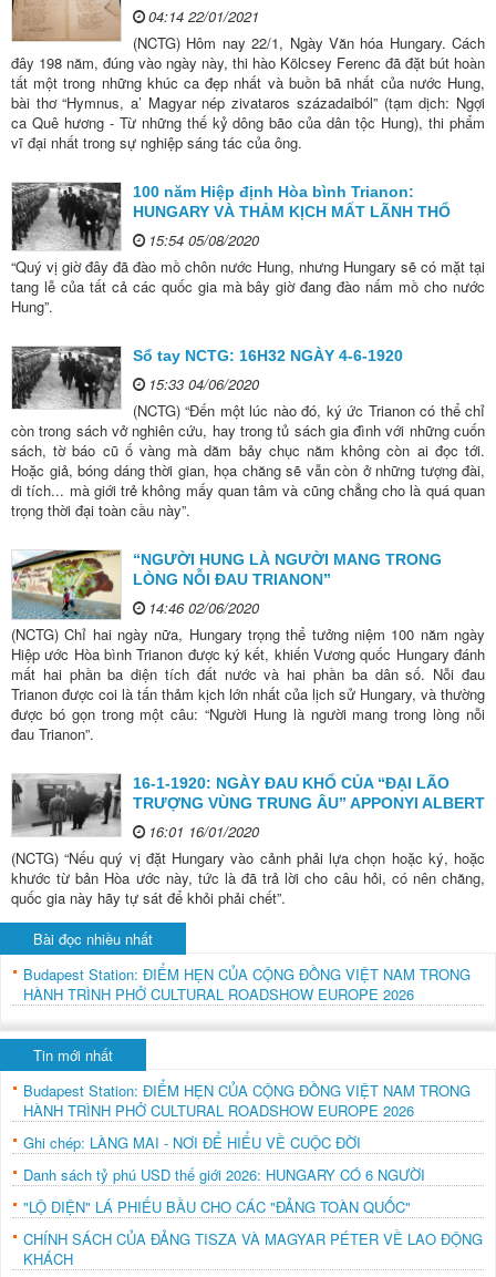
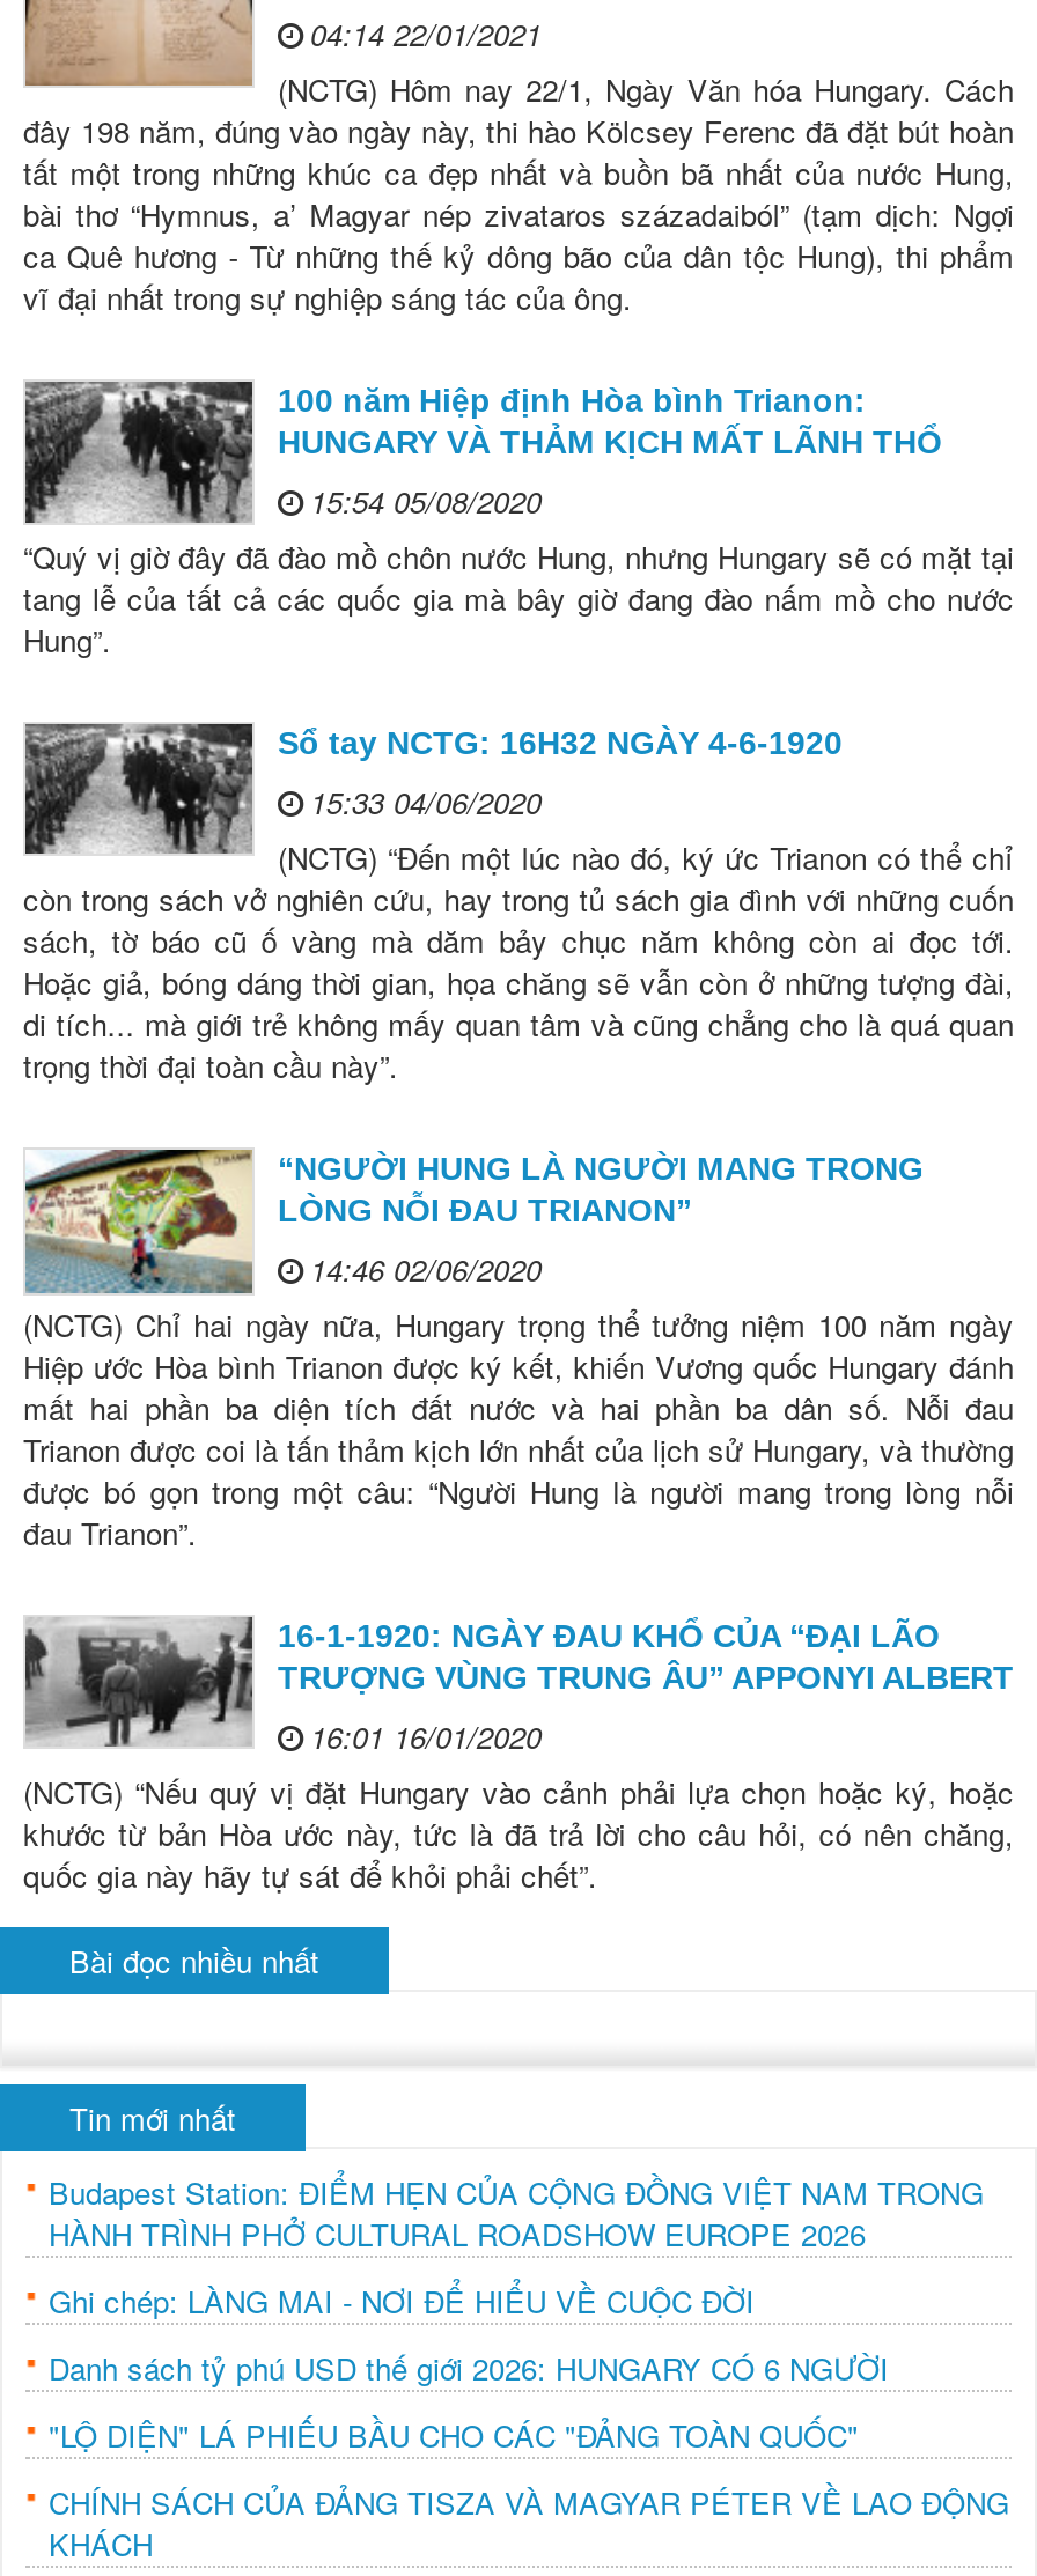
[23,964,471,1005] Budapest Station: ĐIỂM HẸN CỦA CỘNG ĐỒNG VIỆT NAM TRONG | HÀNH TRÌNH PHỞ CULTURAL ROADSHOW EUROPE 2026 -> none

